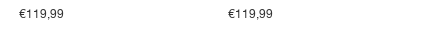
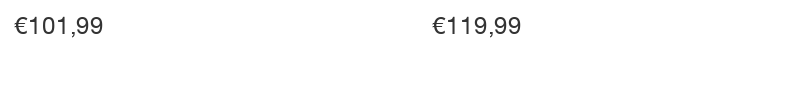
[19,5,64,20] €119,99 -> [14,9,104,39] €101,99

